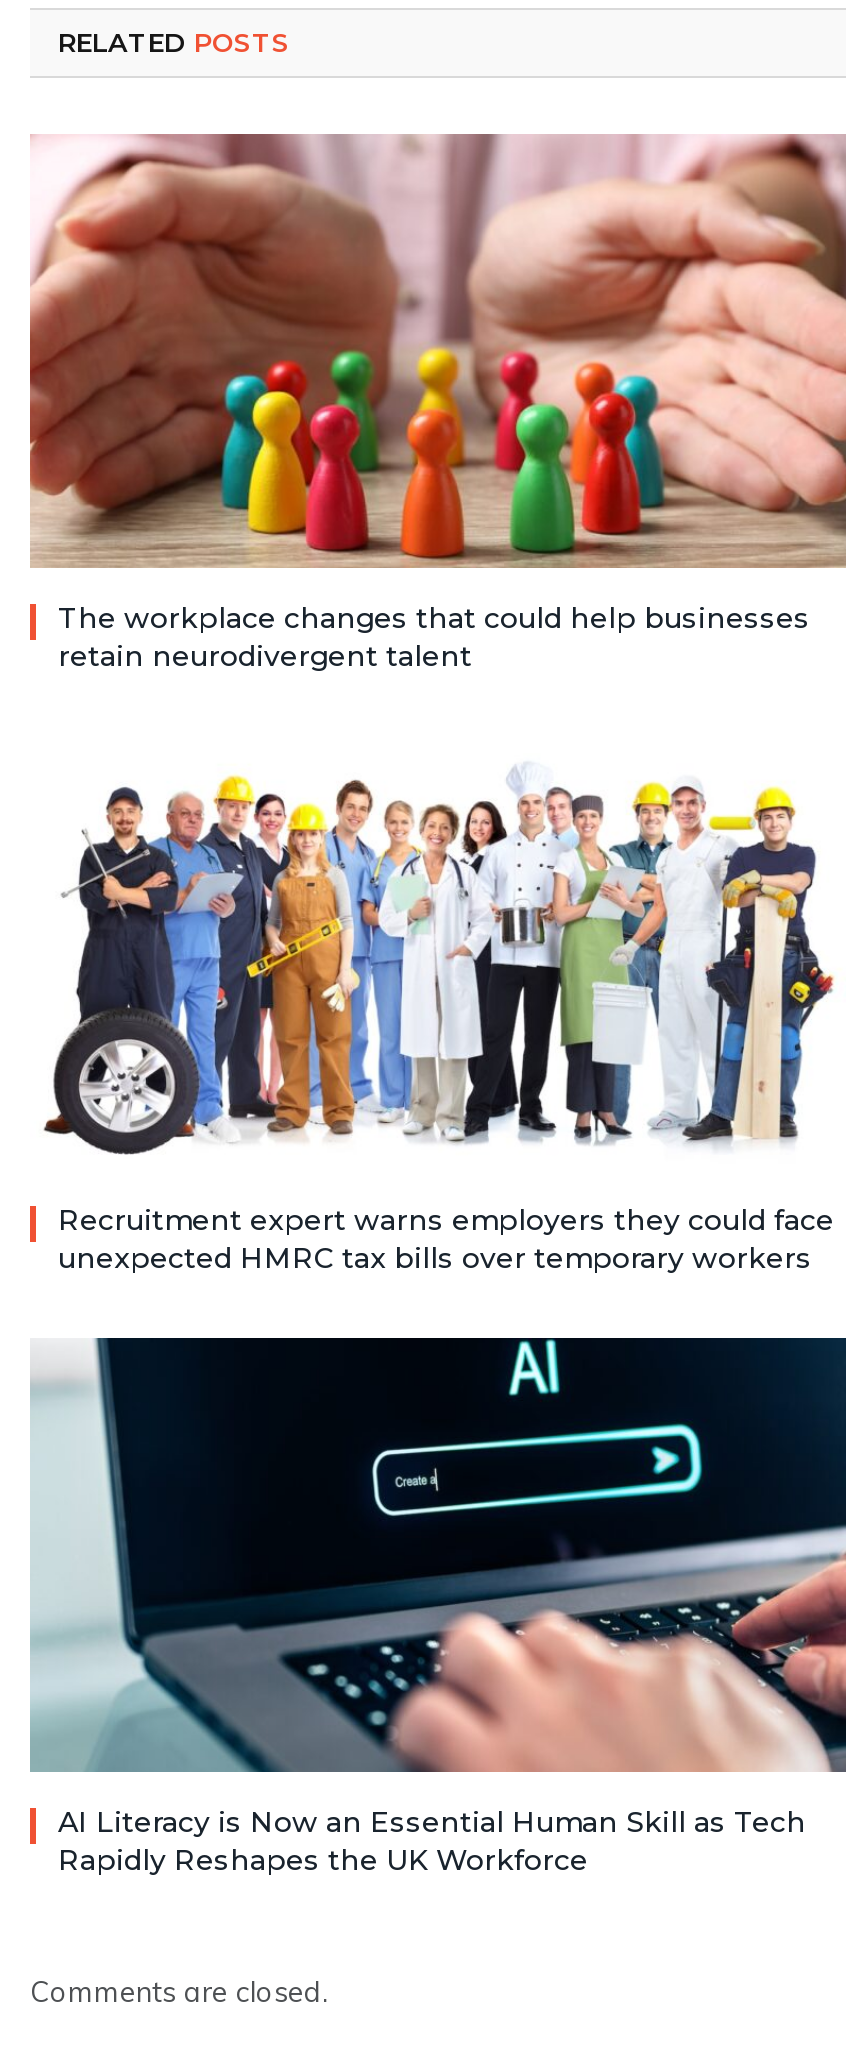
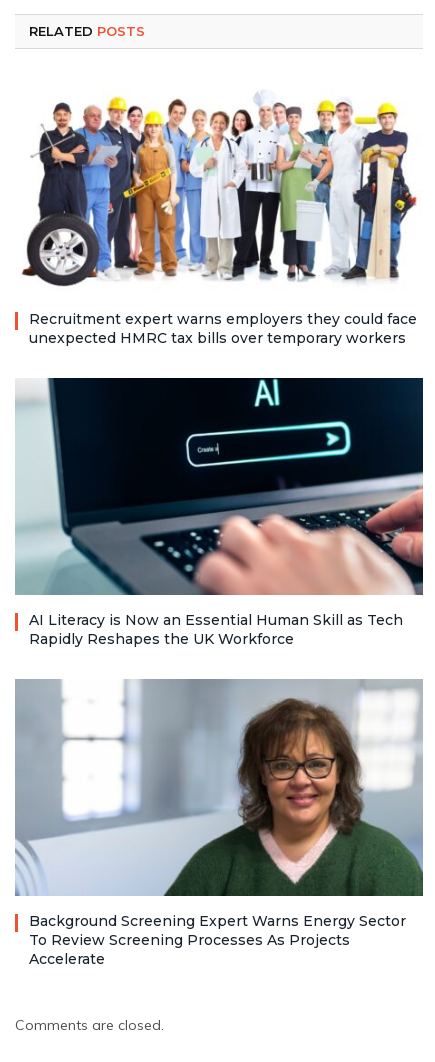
[28,132,848,674] [image] | The workplace changes that could help businesses | retain neurodivergent talent -> none
moved [44,760,838,1878] -> [22,89,419,648]: [image] | Recruitment expert warns employers they could face | unexpected HMRC tax bills over temporary workers | AI Literacy is Now an Essential Human Skill as Tech | Rapidly Reshapes the UK Workforce
none -> [15,678,424,968] [image] | Background Screening Expert Warns Energy Sector | To Review Screening Processes As Projects | Accelerate

